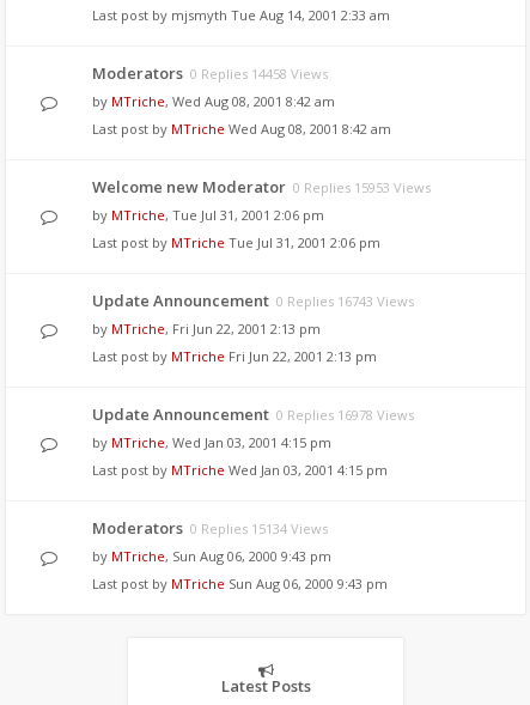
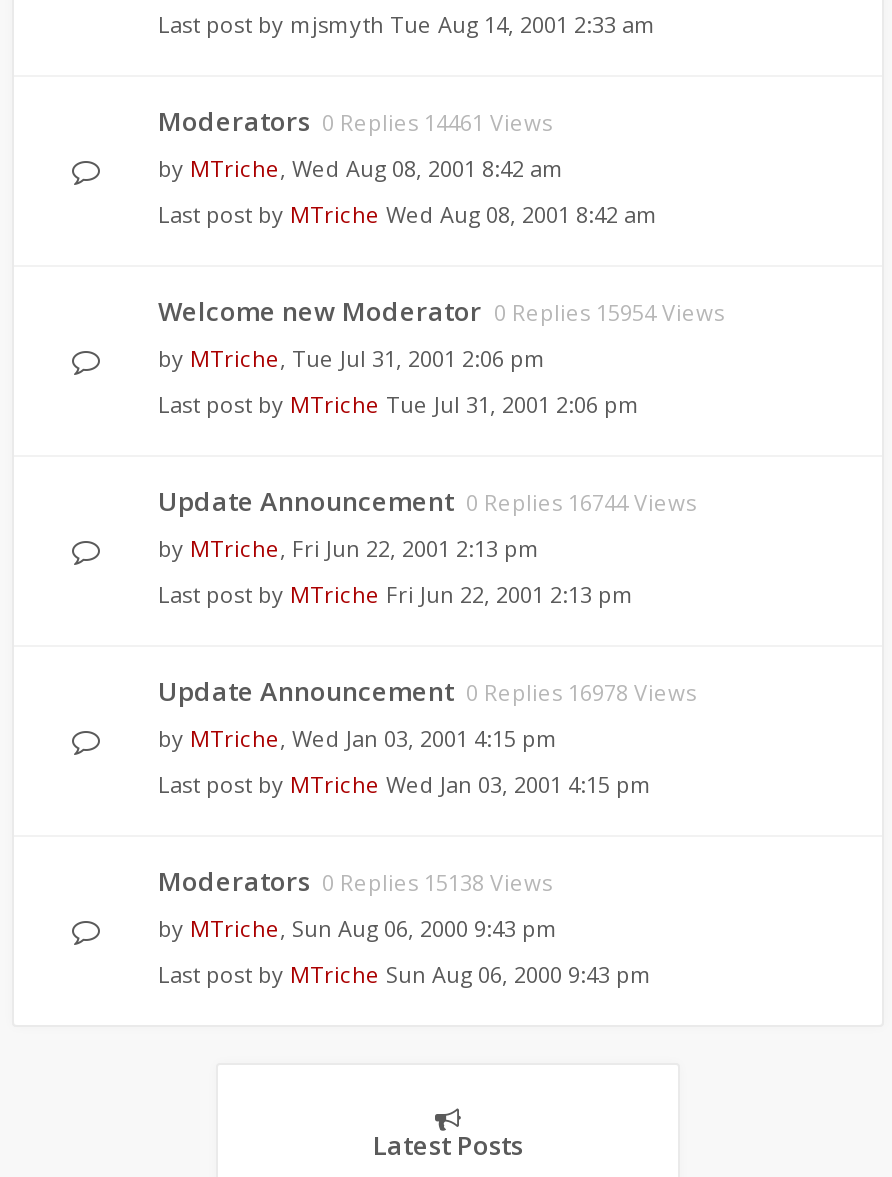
[92,62,328,84] Moderators 0 Replies 14458 Views -> [158,103,552,139] Moderators 0 Replies 14461 Views
[92,176,431,197] Welcome new Moderator 0 Replies 15953 Views -> [158,293,724,329] Welcome new Moderator 0 Replies 15954 Views
[92,290,414,311] Update Announcement 0 Replies 16743 Views -> [158,483,696,519] Update Announcement 0 Replies 16744 Views
[92,517,328,539] Moderators 0 Replies 15134 Views -> [158,863,552,899] Moderators 0 Replies 15138 Views

